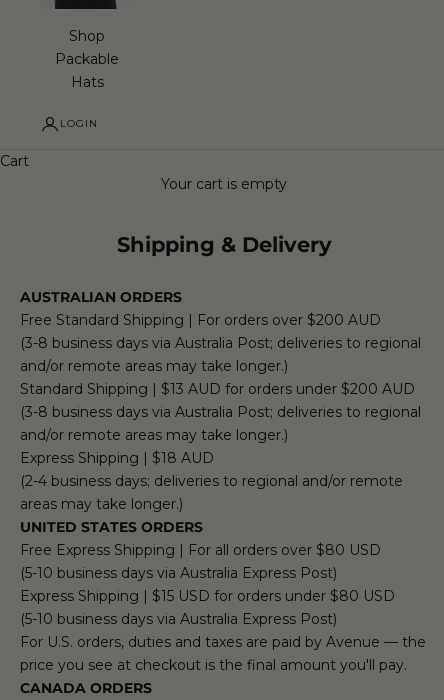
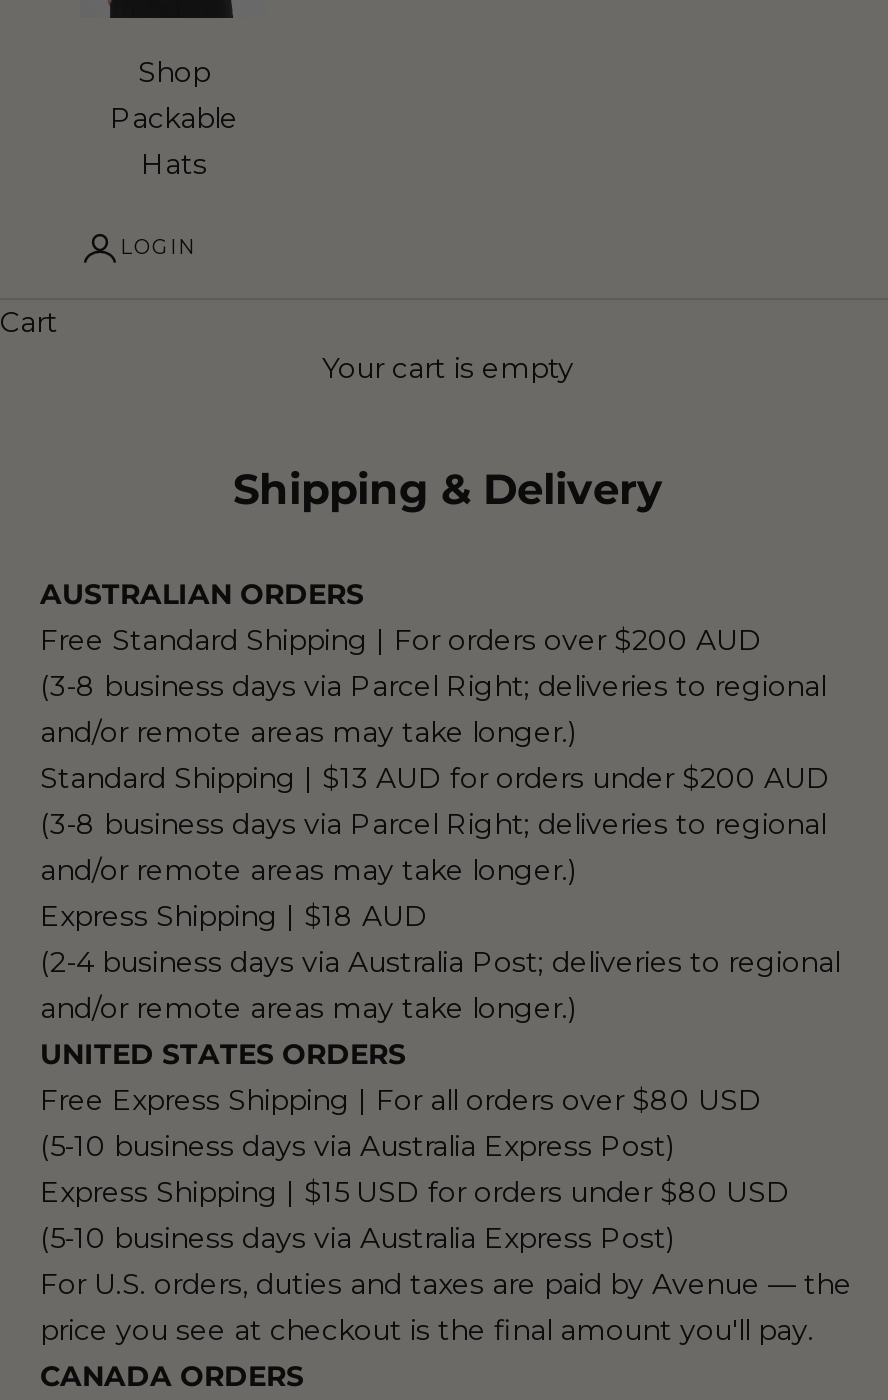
[20,334,421,352] (3-8 business days via Australia Post; deliveries to regional -> [40,668,826,704] (3-8 business days via Parcel Right; deliveries to regional
[20,403,421,421] (3-8 business days via Australia Post; deliveries to regional -> [40,806,826,842] (3-8 business days via Parcel Right; deliveries to regional
[20,472,403,513] (2-4 business days; deliveries to regional and/or remote | areas may take longer.) -> [40,944,840,1026] (2-4 business days via Australia Post; deliveries to regional | and/or remote areas may take longer.)

